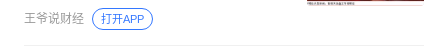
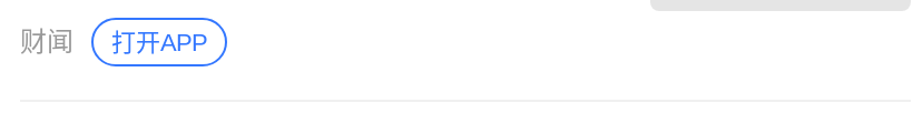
[24,12,84,26] 王爷说财经 -> [20,26,73,57] 财闻

